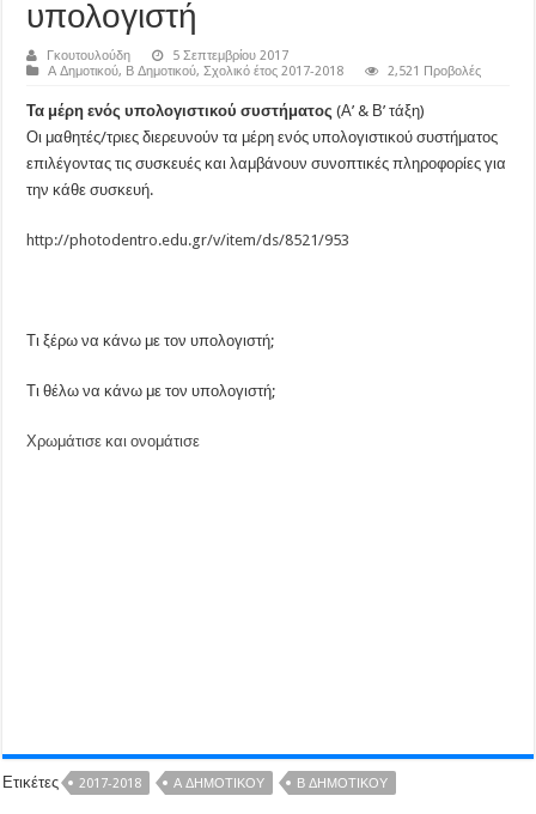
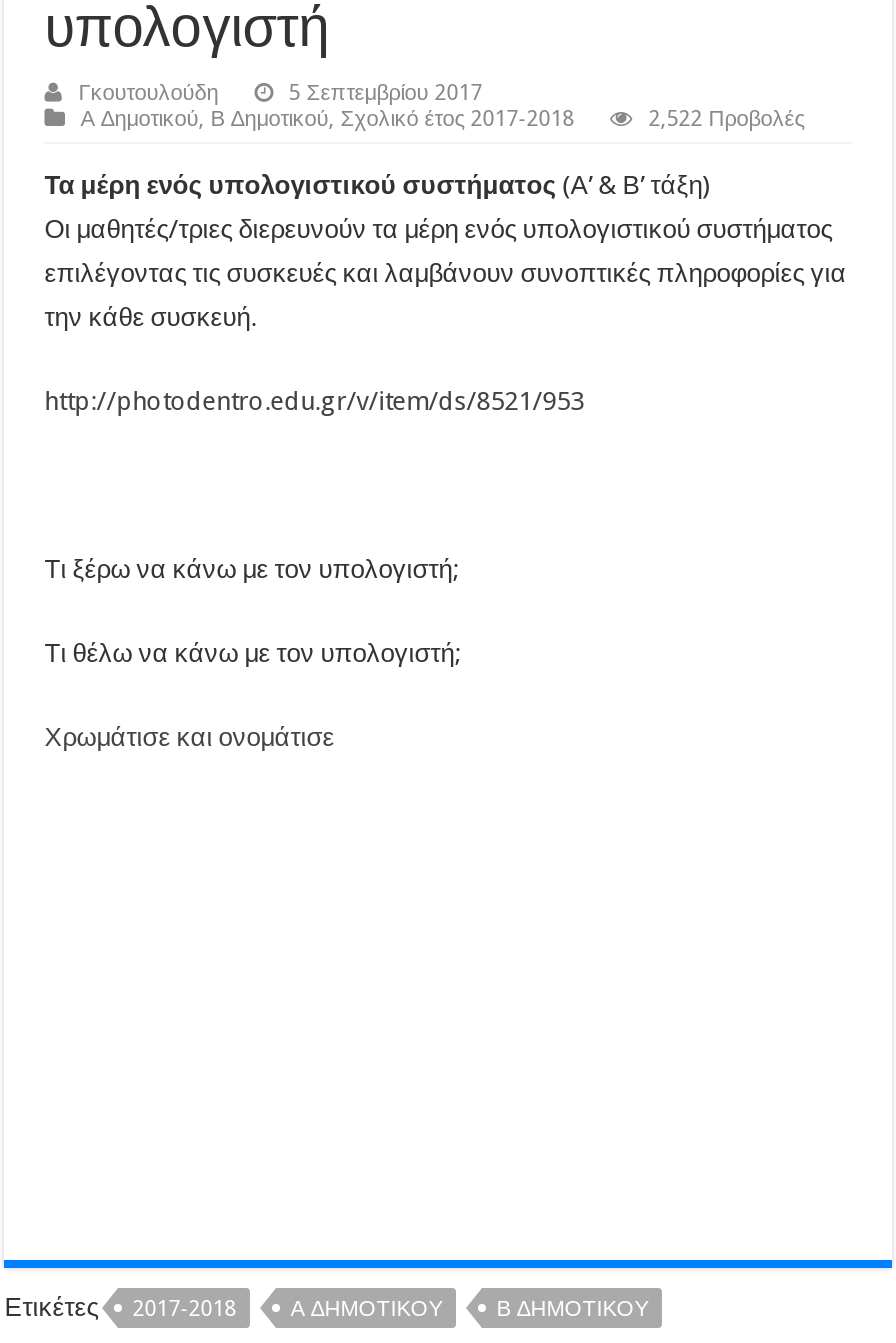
[388,64,481,79] 2,521 Προβολές -> [648,107,804,133] 2,522 Προβολές

